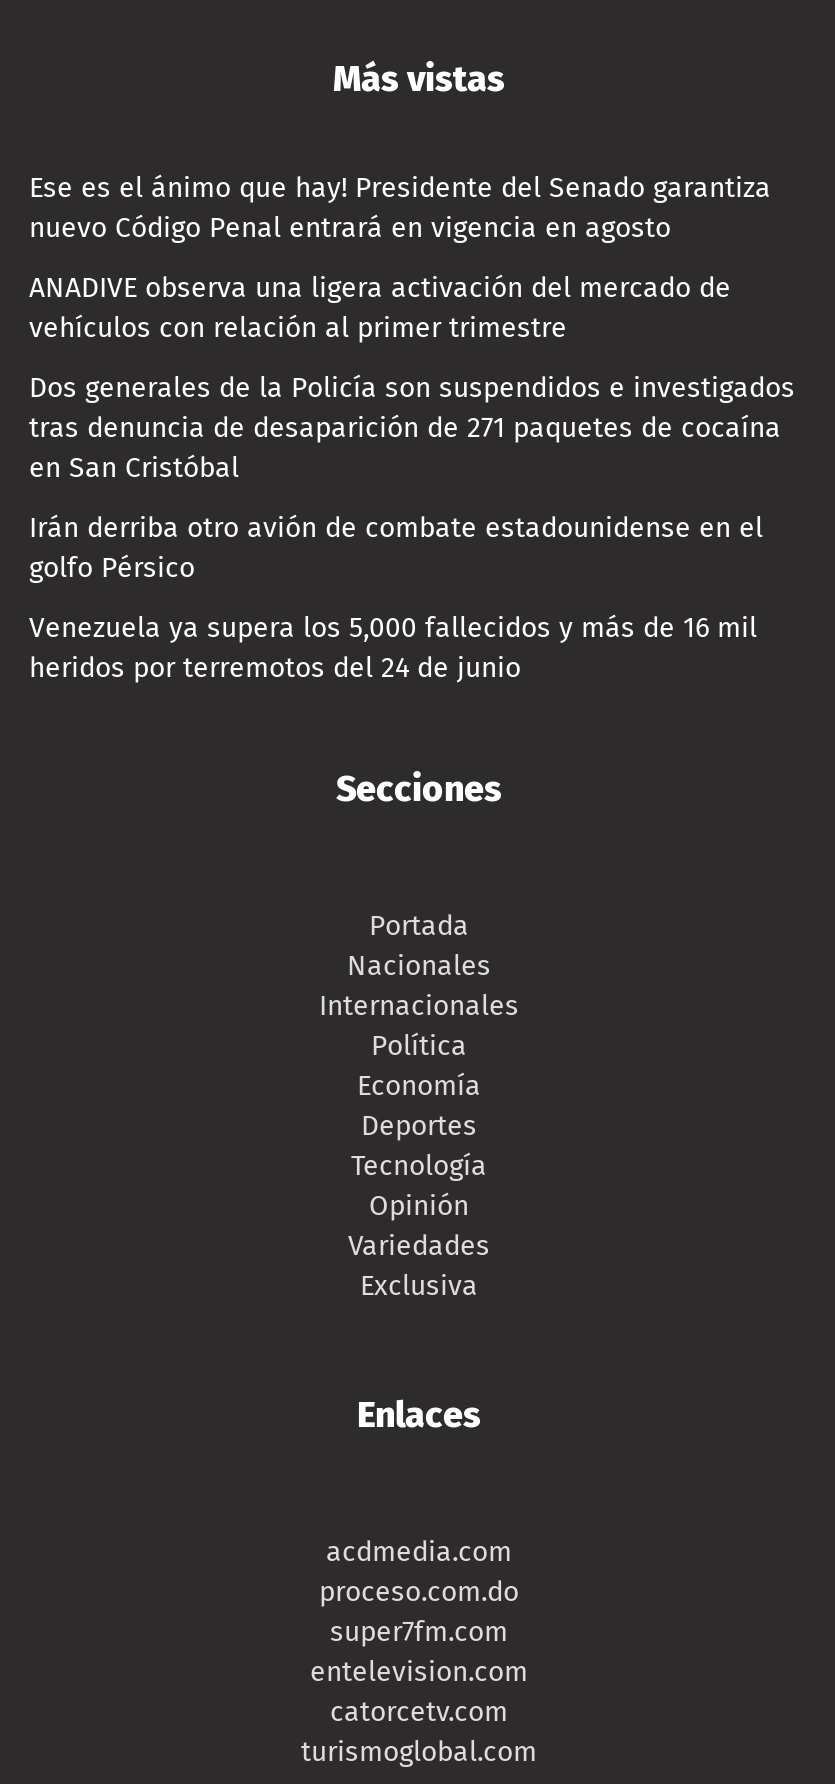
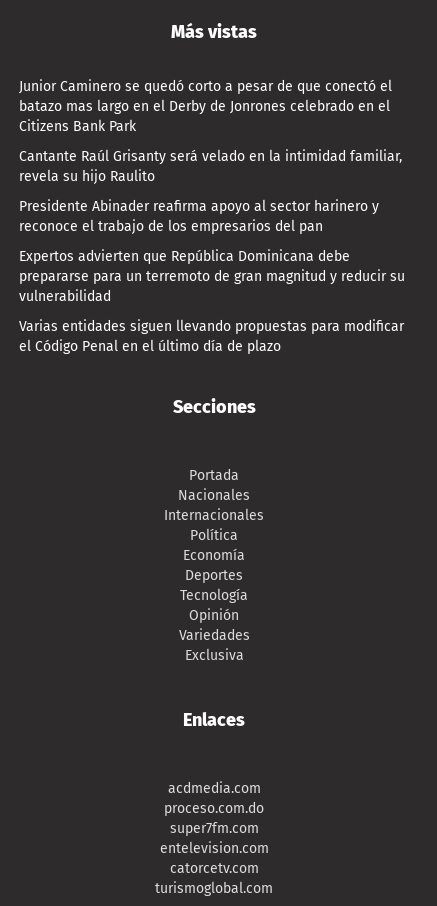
[29,172,771,246] Ese es el ánimo que hay! Presidente del Senado garantiza | nuevo Código Penal entrará en vigencia en agosto -> [19,78,392,135] Junior Caminero se quedó corto a pesar de que conectó el | batazo mas largo en el Derby de Jonrones celebrado en el | Citizens Bank Park
[29,272,731,346] ANADIVE observa una ligera activación del mercado de | vehículos con relación al primer trimestre -> [19,148,402,185] Cantante Raúl Grisanty será velado en la intimidad familiar, | revela su hijo Raulito
[29,372,795,486] Dos generales de la Policía son suspendidos e investigados | tras denuncia de desaparición de 271 paquetes de cocaína | en San Cristóbal -> [19,198,379,235] Presidente Abinader reafirma apoyo al sector harinero y | reconoce el trabajo de los empresarios del pan
[29,512,763,586] Irán derriba otro avión de combate estadounidense en el | golfo Pérsico -> [19,248,405,305] Expertos advierten que República Dominicana debe | prepararse para un terremoto de gran magnitud y reducir su | vulnerabilidad
[29,612,757,686] Venezuela ya supera los 5,000 fallecidos y más de 16 mil | heridos por terremotos del 24 de junio -> [19,318,404,355] Varias entidades siguen llevando propuestas para modificar | el Código Penal en el último día de plazo

